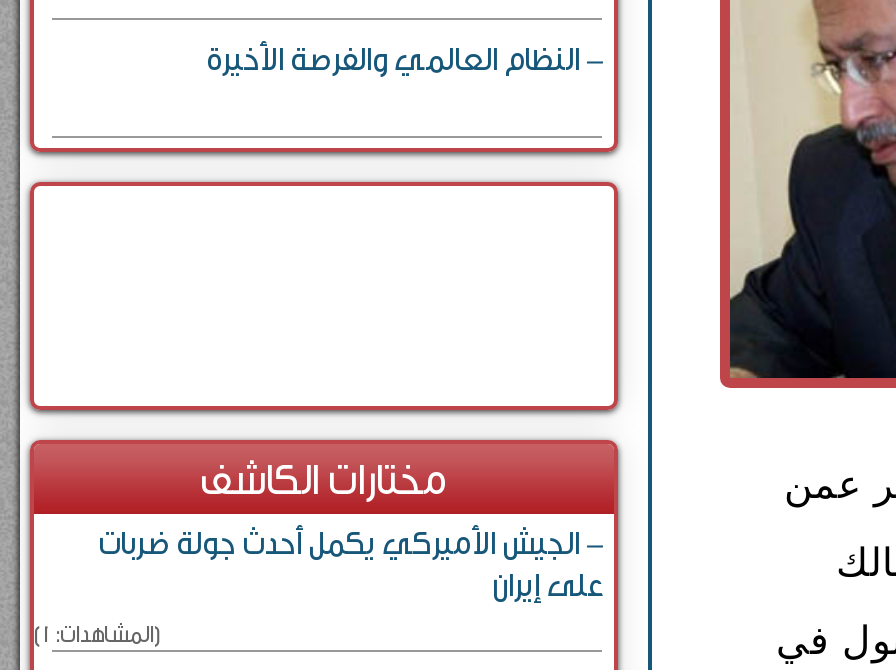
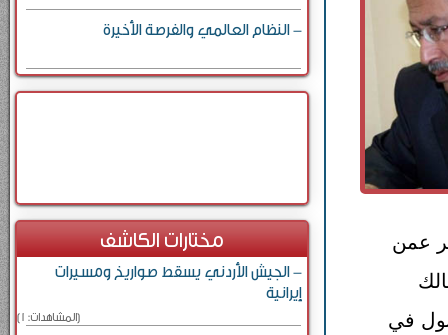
[98,526,604,604] - الجيش الأميركي يكمل أحدث جولة ضربات | على إيران -> [55,263,302,302] - الجيش الأردني يسقط صواريخ ومسيرات | إيرانية

